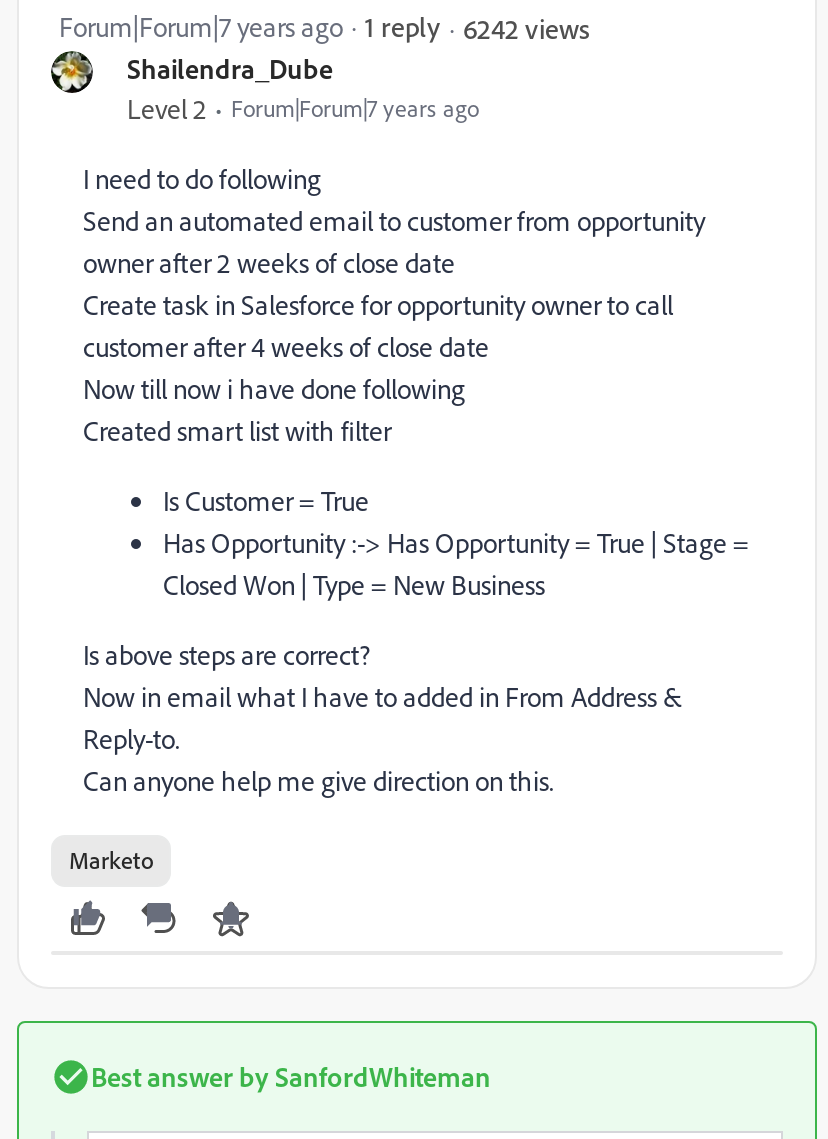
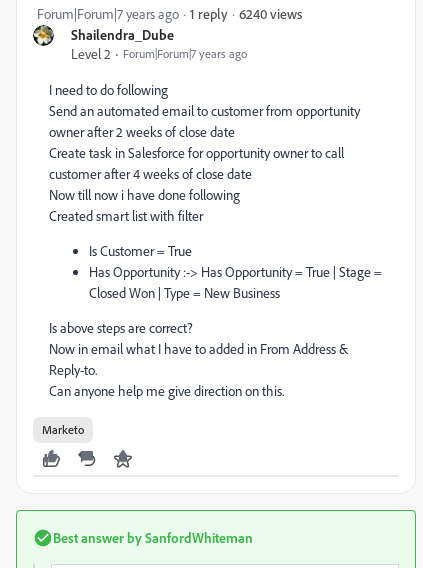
[463,10,589,44] 6242 views -> [239,4,302,21] 6240 views

